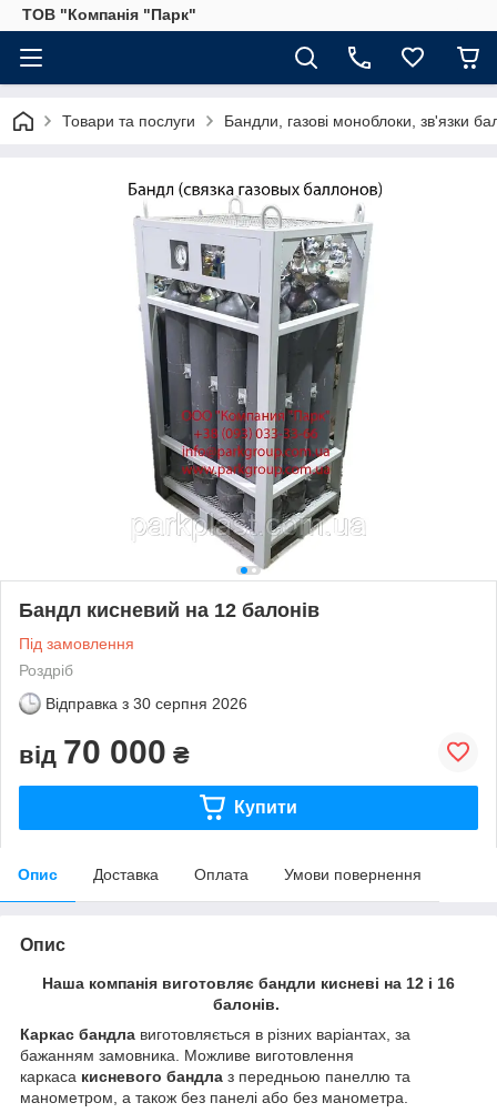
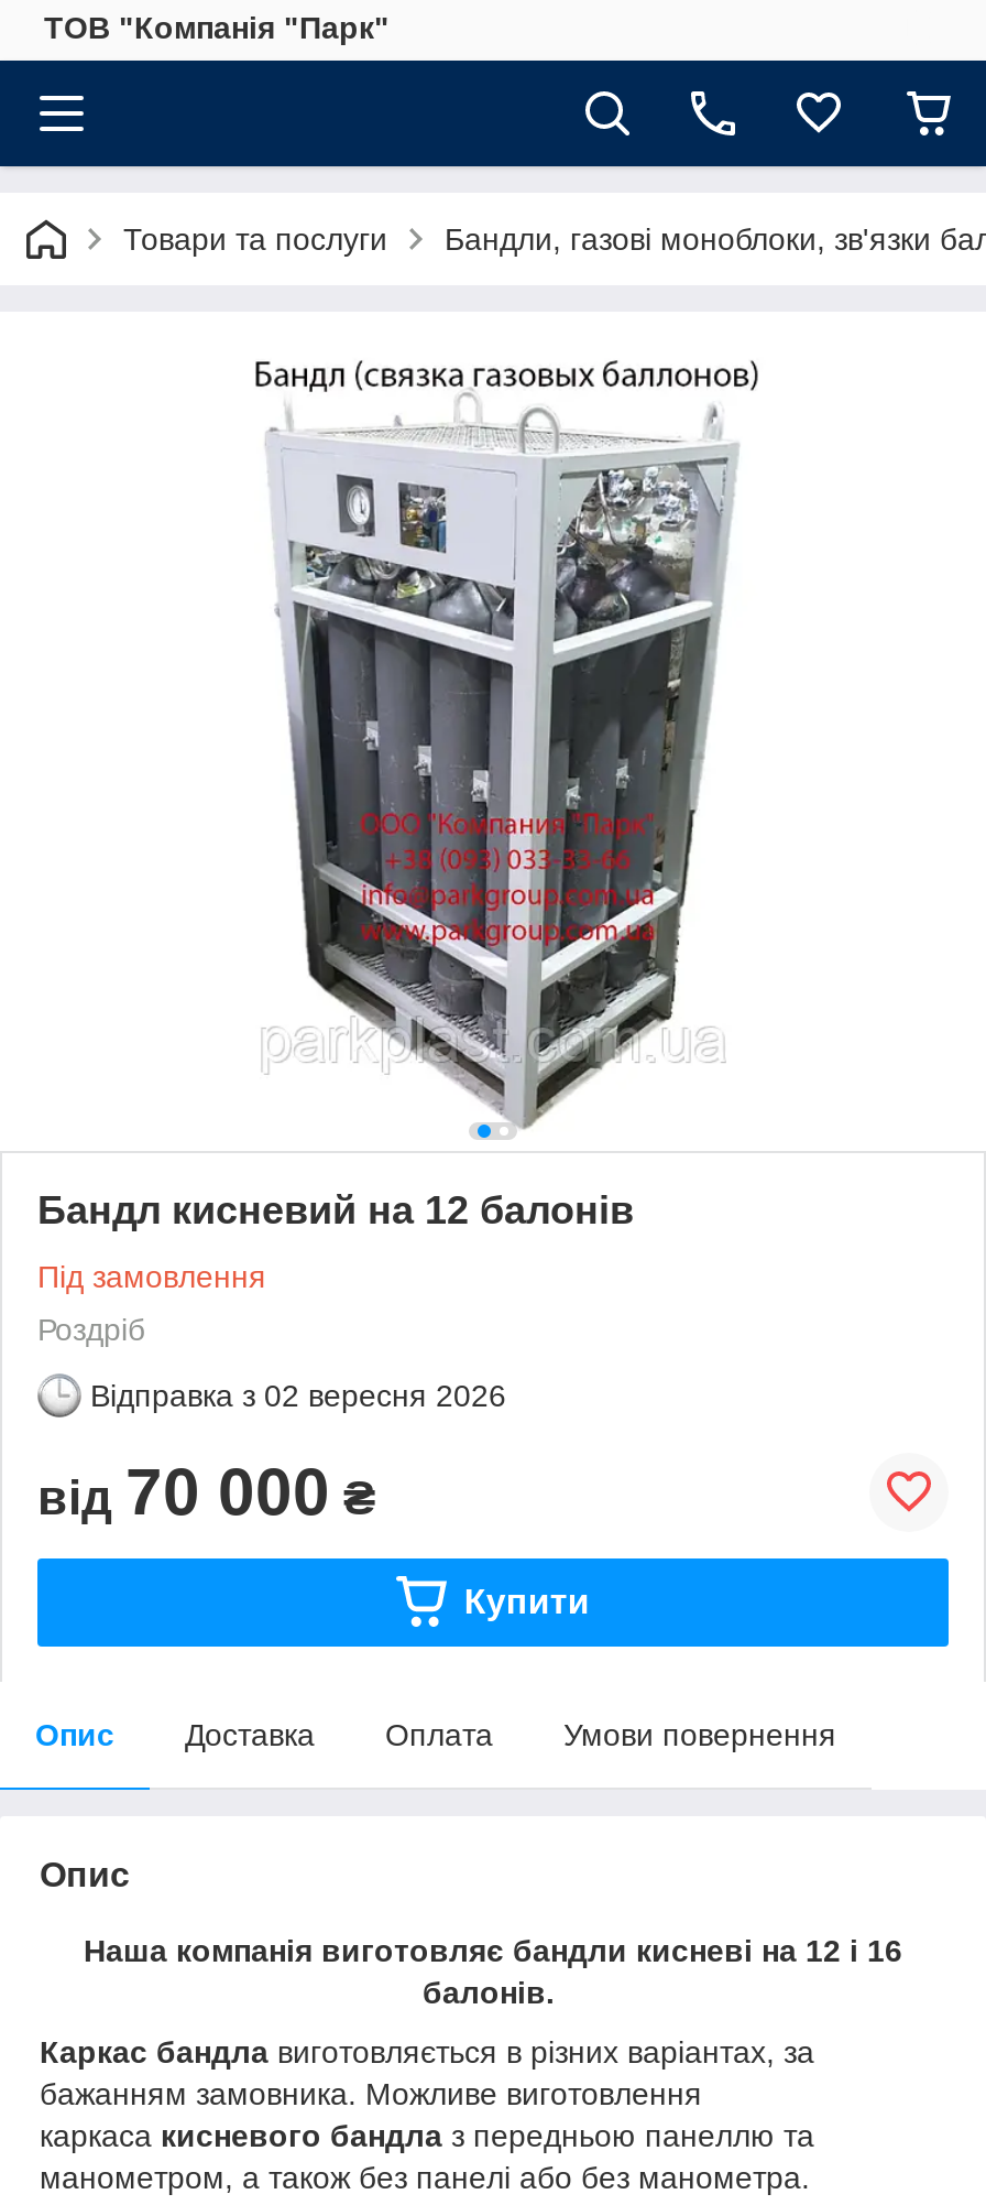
[45,694,247,712] Відправка з 30 серпня 2026 -> [90,1377,506,1413] Відправка з 02 вересня 2026

